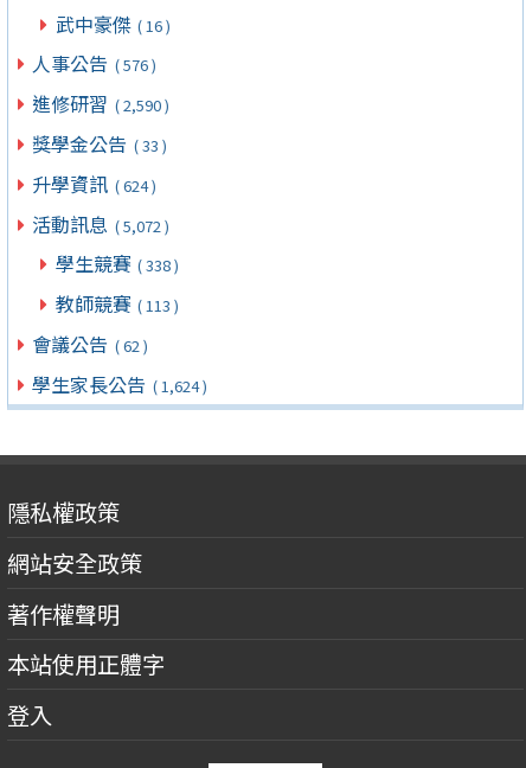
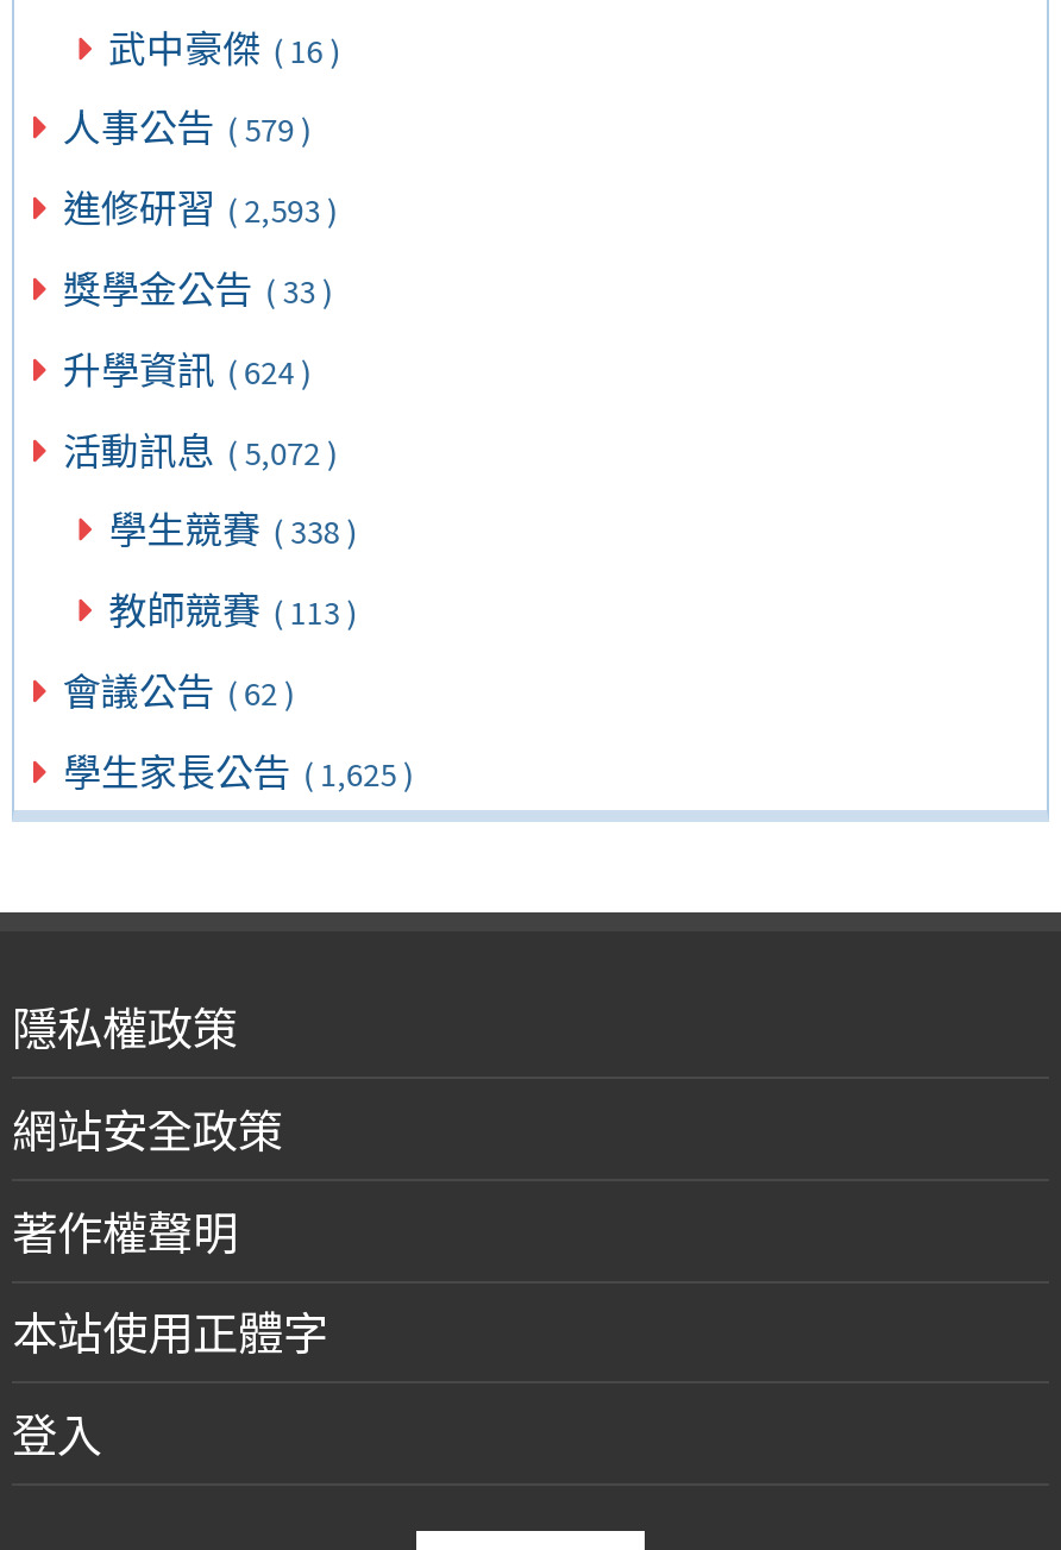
[32,49,156,78] 人事公告 ( 576 ) -> [63,97,311,154] 人事公告 ( 579 )
[32,89,169,118] 進修研習 ( 2,590 ) -> [63,178,337,235] 進修研習 ( 2,593 )
[32,369,207,398] 學生家長公告 ( 1,624 ) -> [63,740,413,797] 學生家長公告 ( 1,625 )

